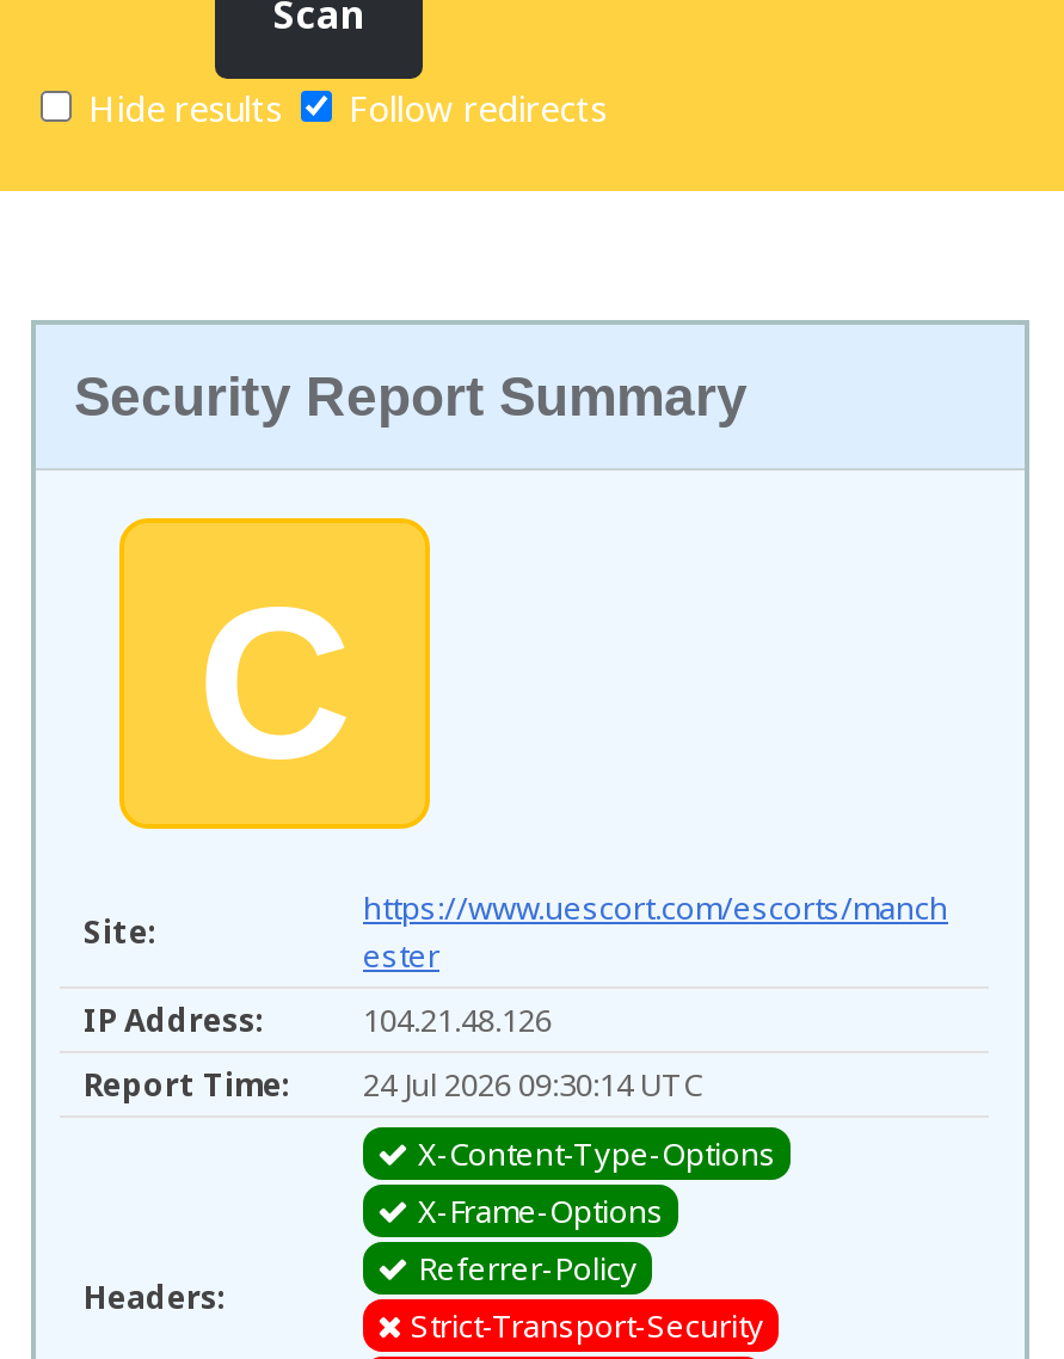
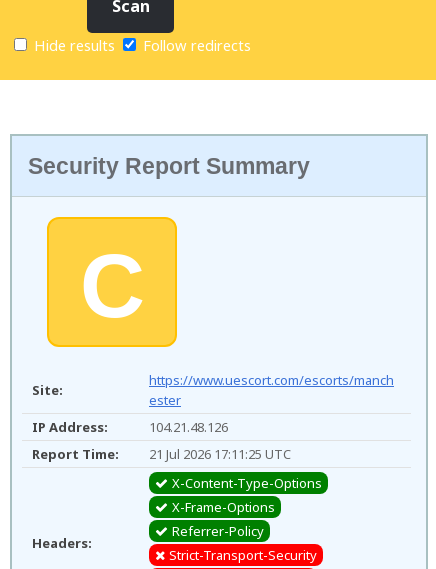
[84,1064,702,1107] Report Time: 24 Jul 2026 09:30:14 UTC -> [32,445,291,463] Report Time: 21 Jul 2026 17:11:25 UTC

